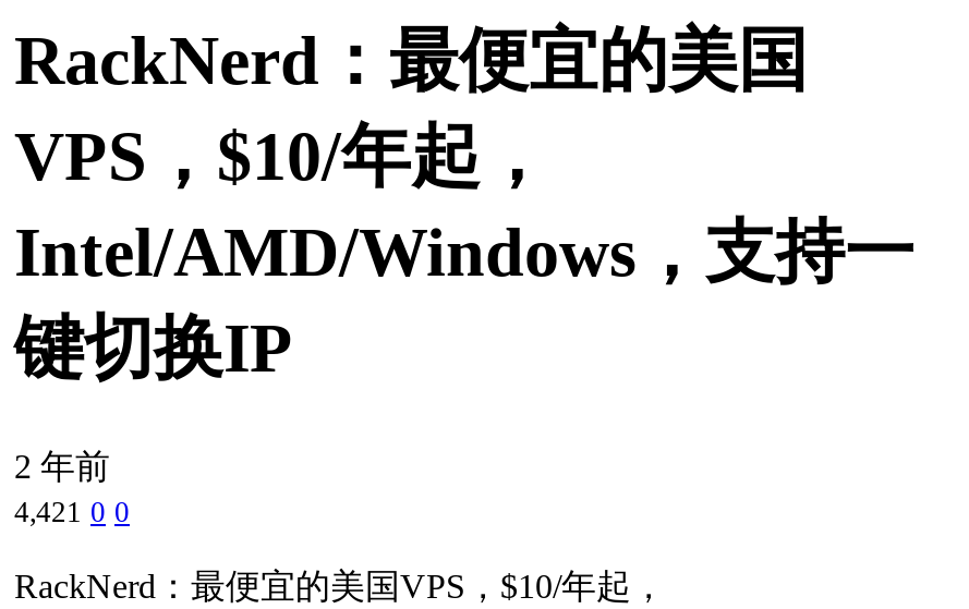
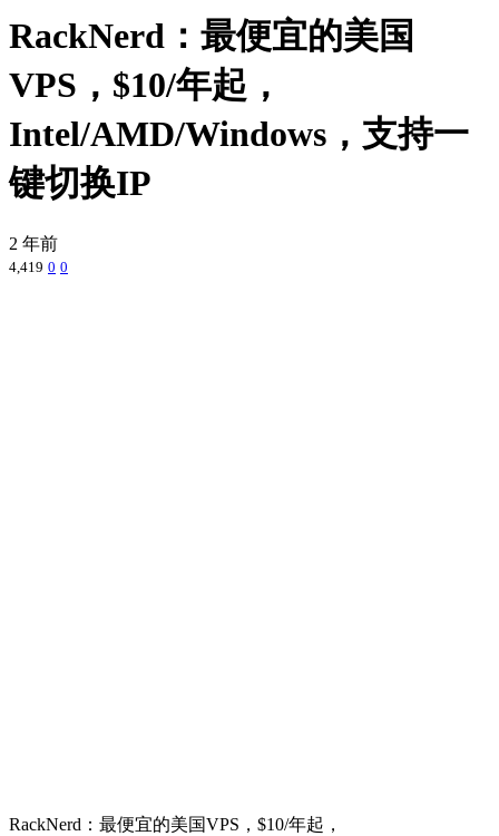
[14,495,130,528] 4,421 0 0 -> [9,258,68,275] 4,419 0 0

